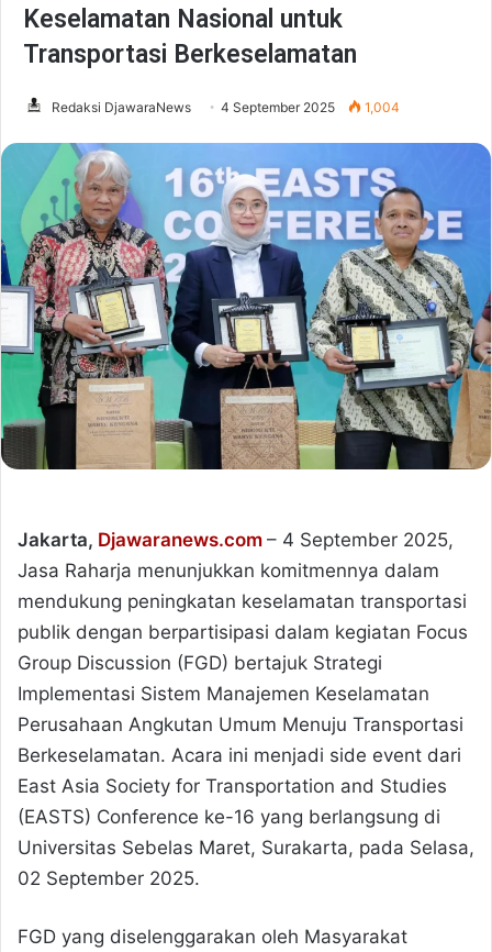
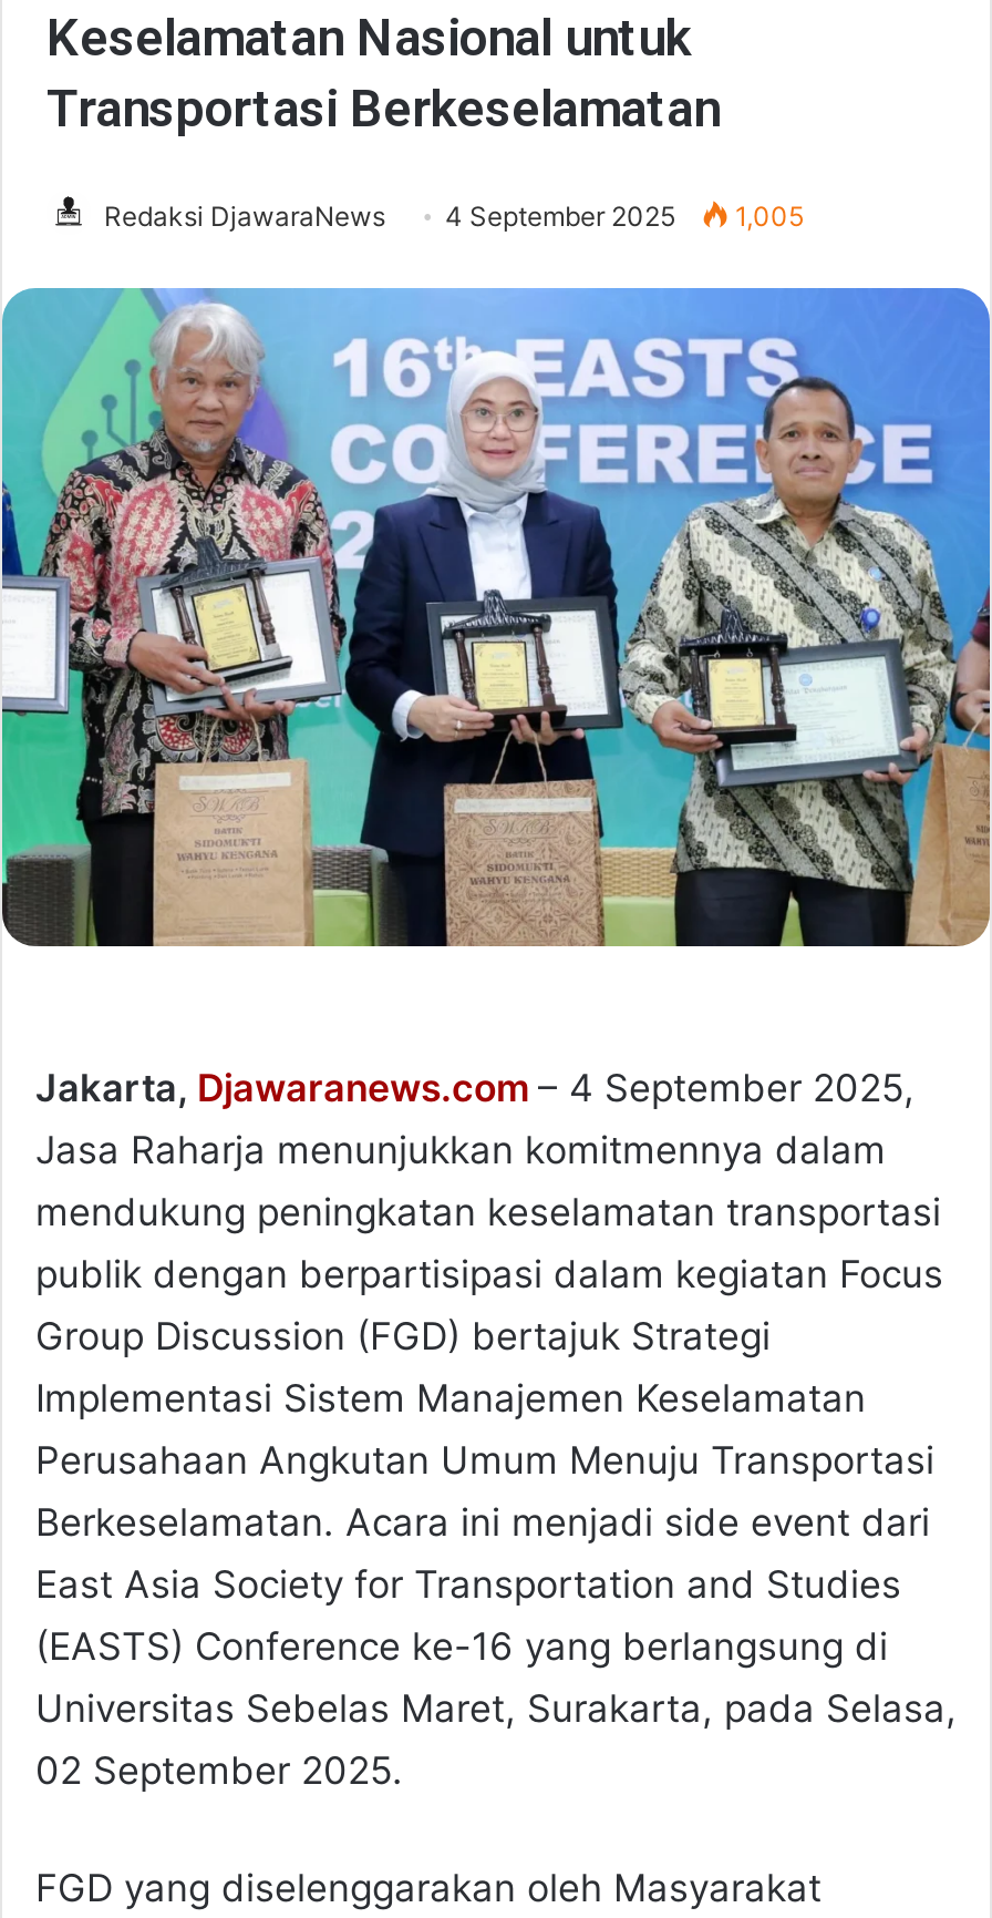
[52,98,400,115] Redaksi DjawaraNews 4 September 2025 1,004 -> [104,199,804,232] Redaksi DjawaraNews 4 September 2025 1,005

